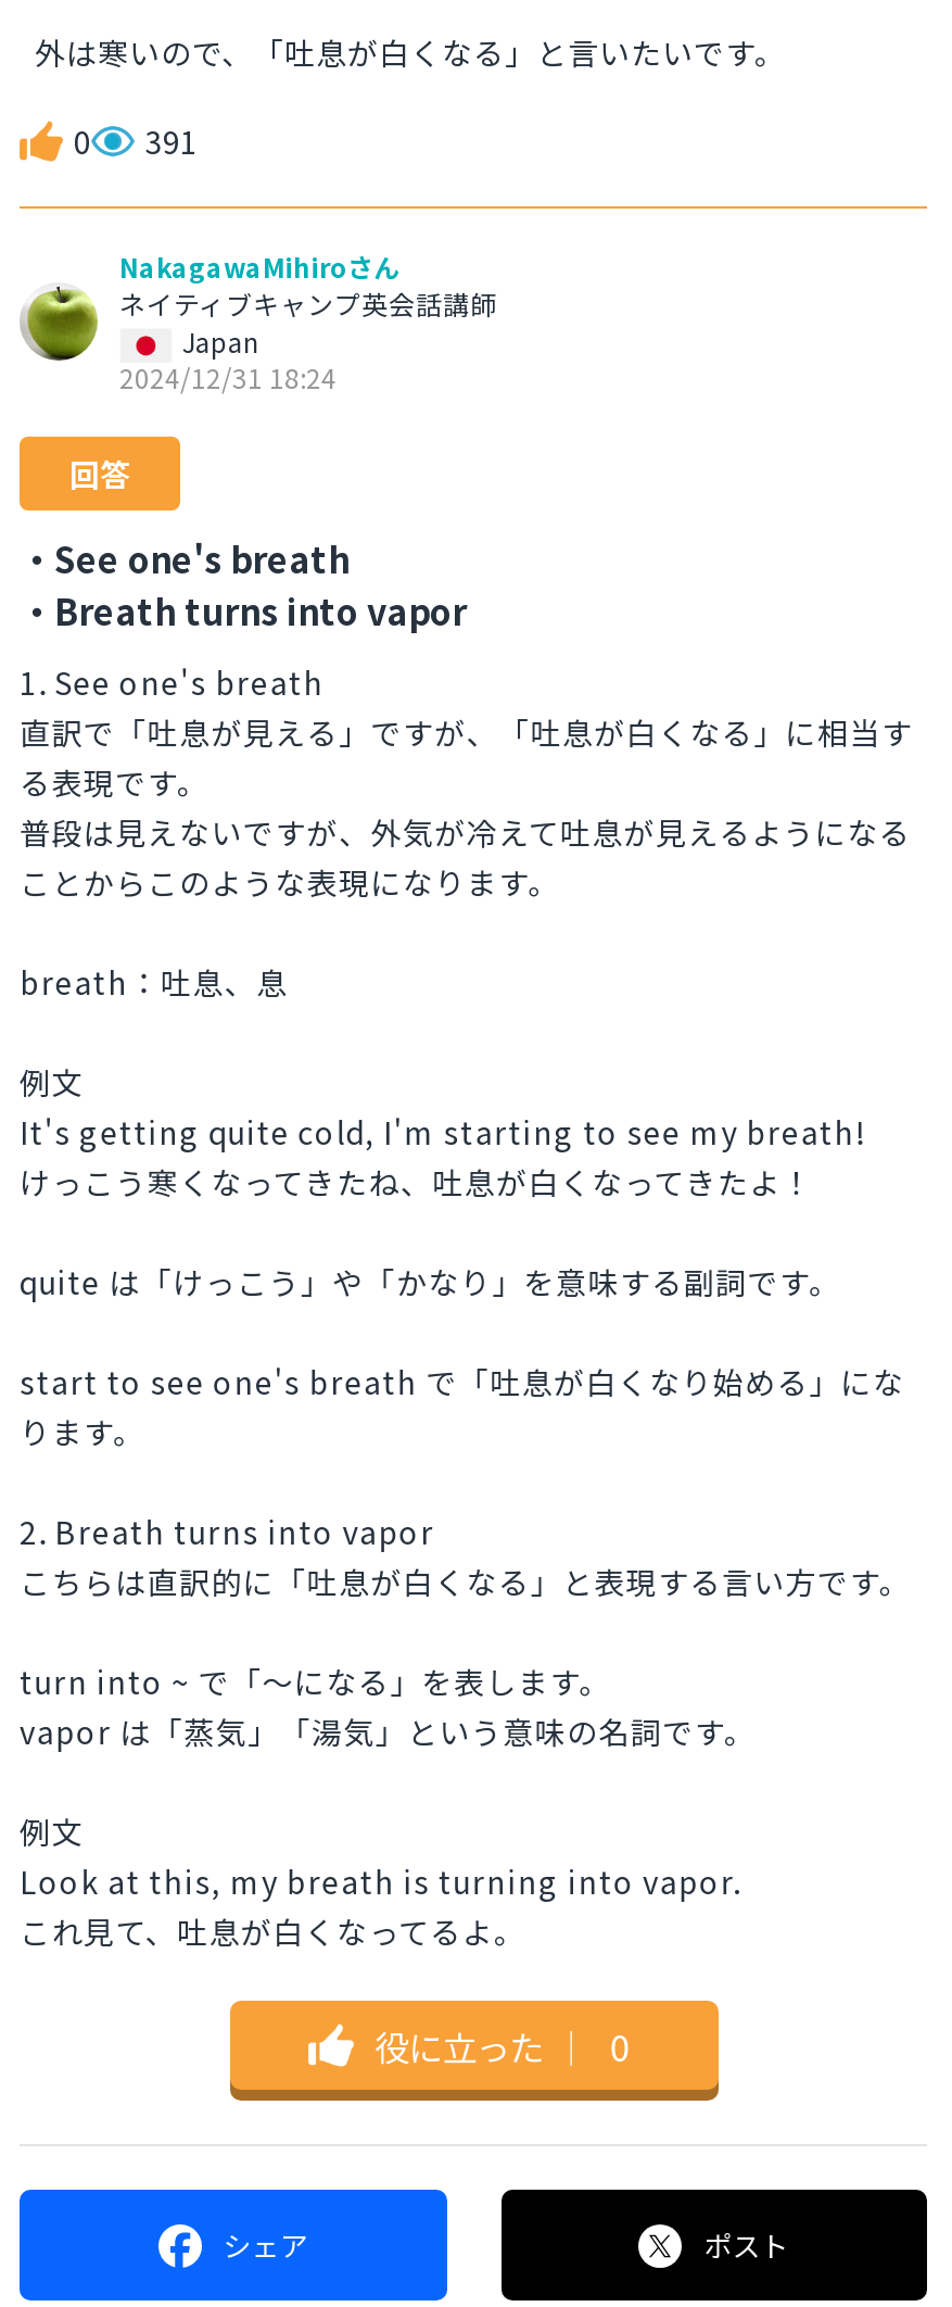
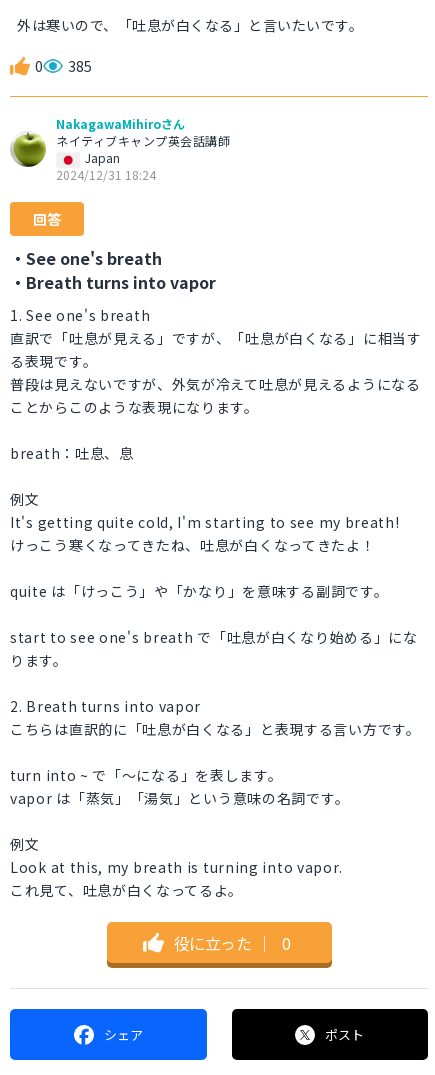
[74,121,198,164] 0 391 -> [35,56,92,76] 0 385

